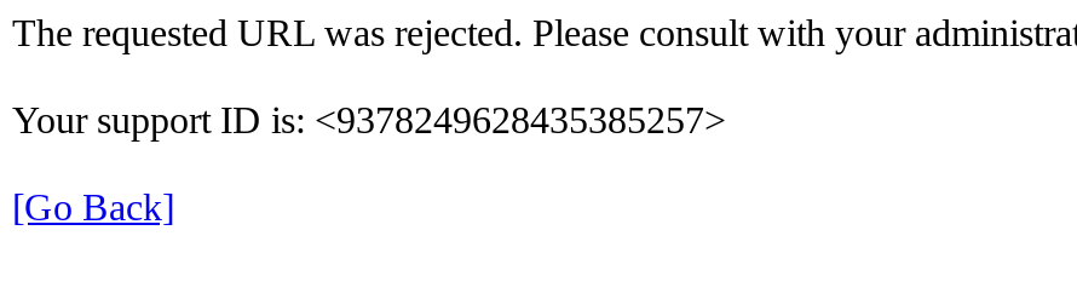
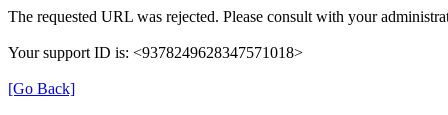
[12,99,726,140] Your support ID is: <9378249628435385257> -> [8,44,303,61] Your support ID is: <9378249628347571018>

